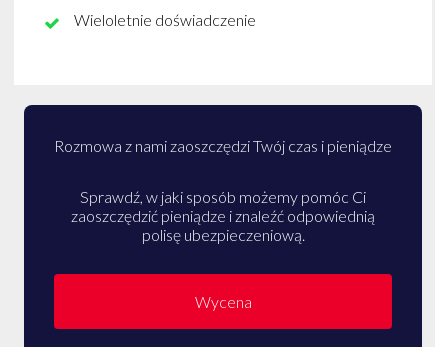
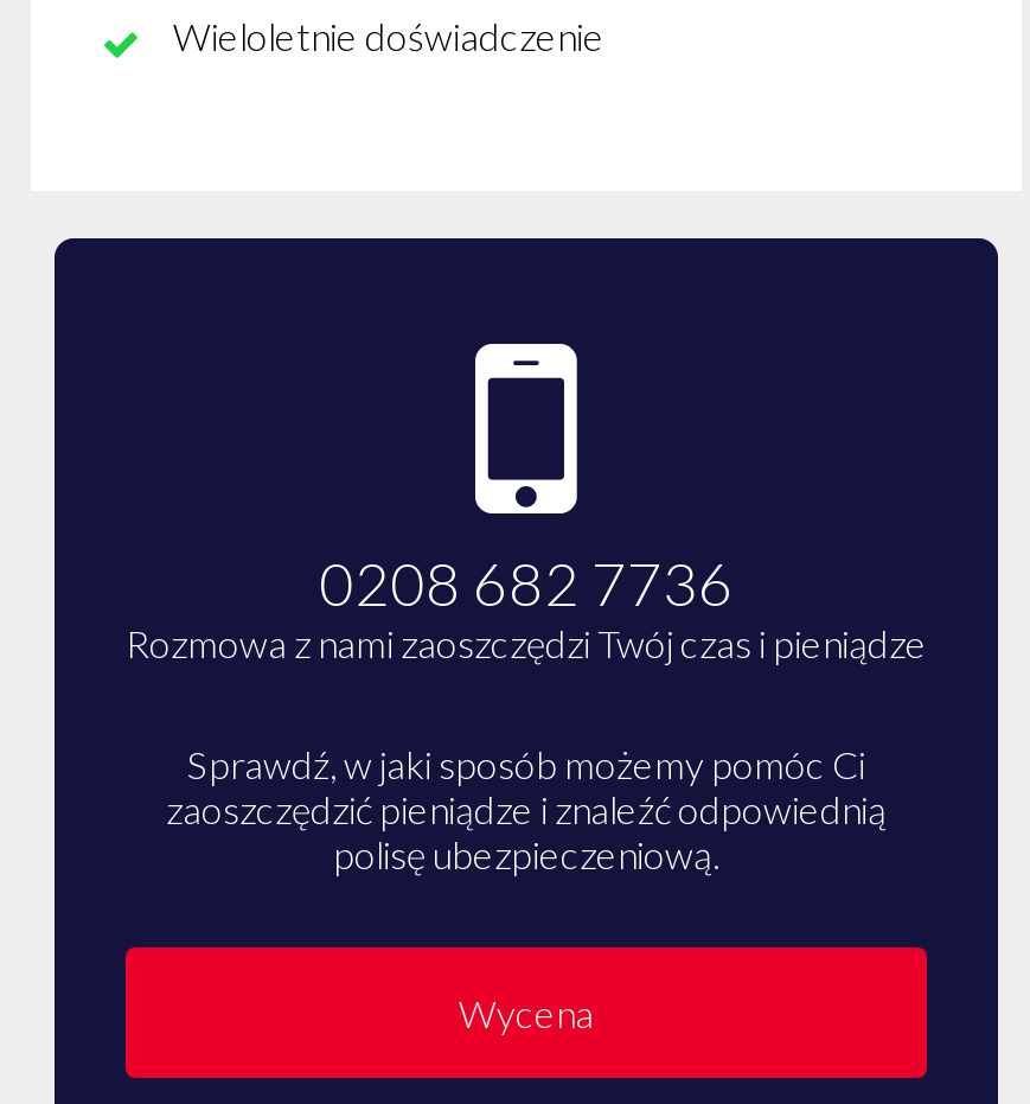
none -> [319,340,734,618] [image] | 0208 682 7736

